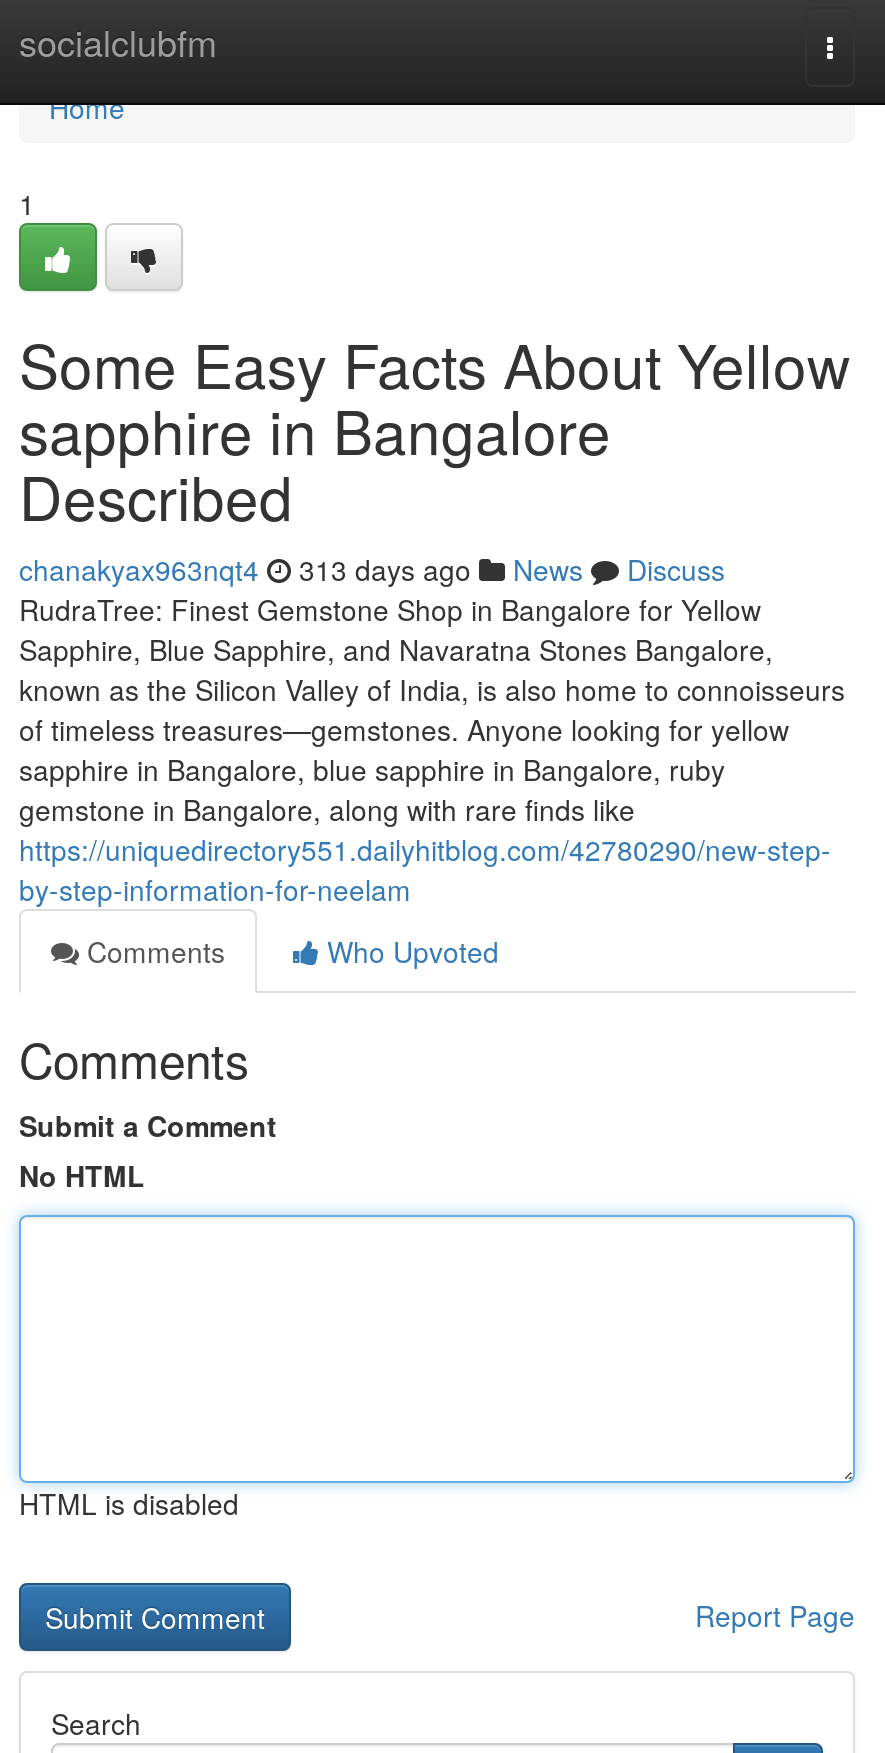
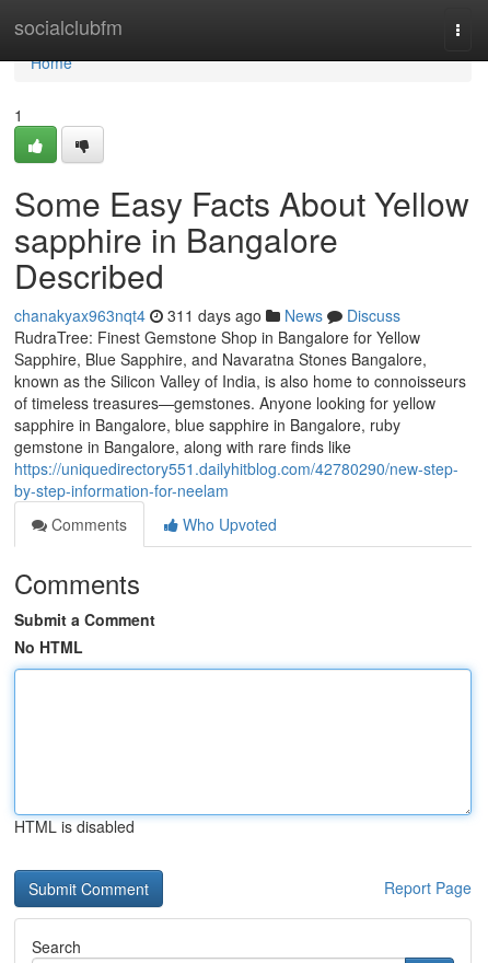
[19,549,725,589] chanakyax963nqt4 313 days ago News Discuss -> [14,304,400,326] chanakyax963nqt4 311 days ago News Discuss

